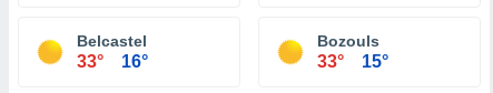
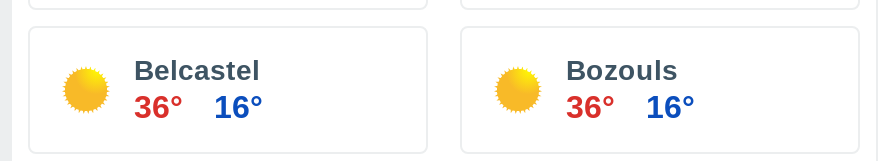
[77,52,148,71] 33° 16° -> [134,90,262,124] 36° 16°
[317,52,344,71] 33° -> [566,90,614,124] 36°
[362,52,388,71] 15° -> [646,90,694,124] 16°

